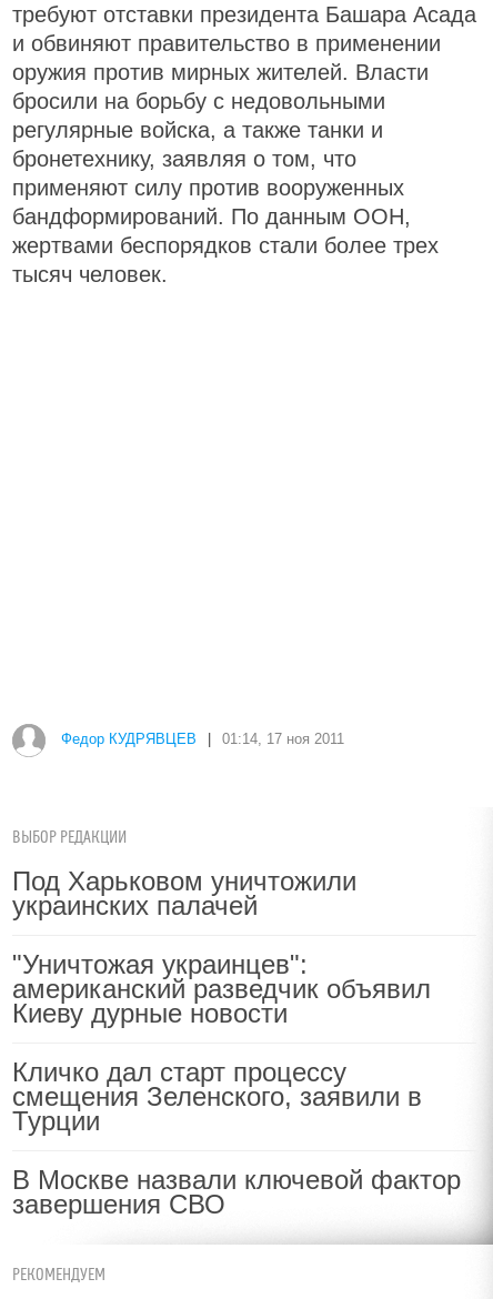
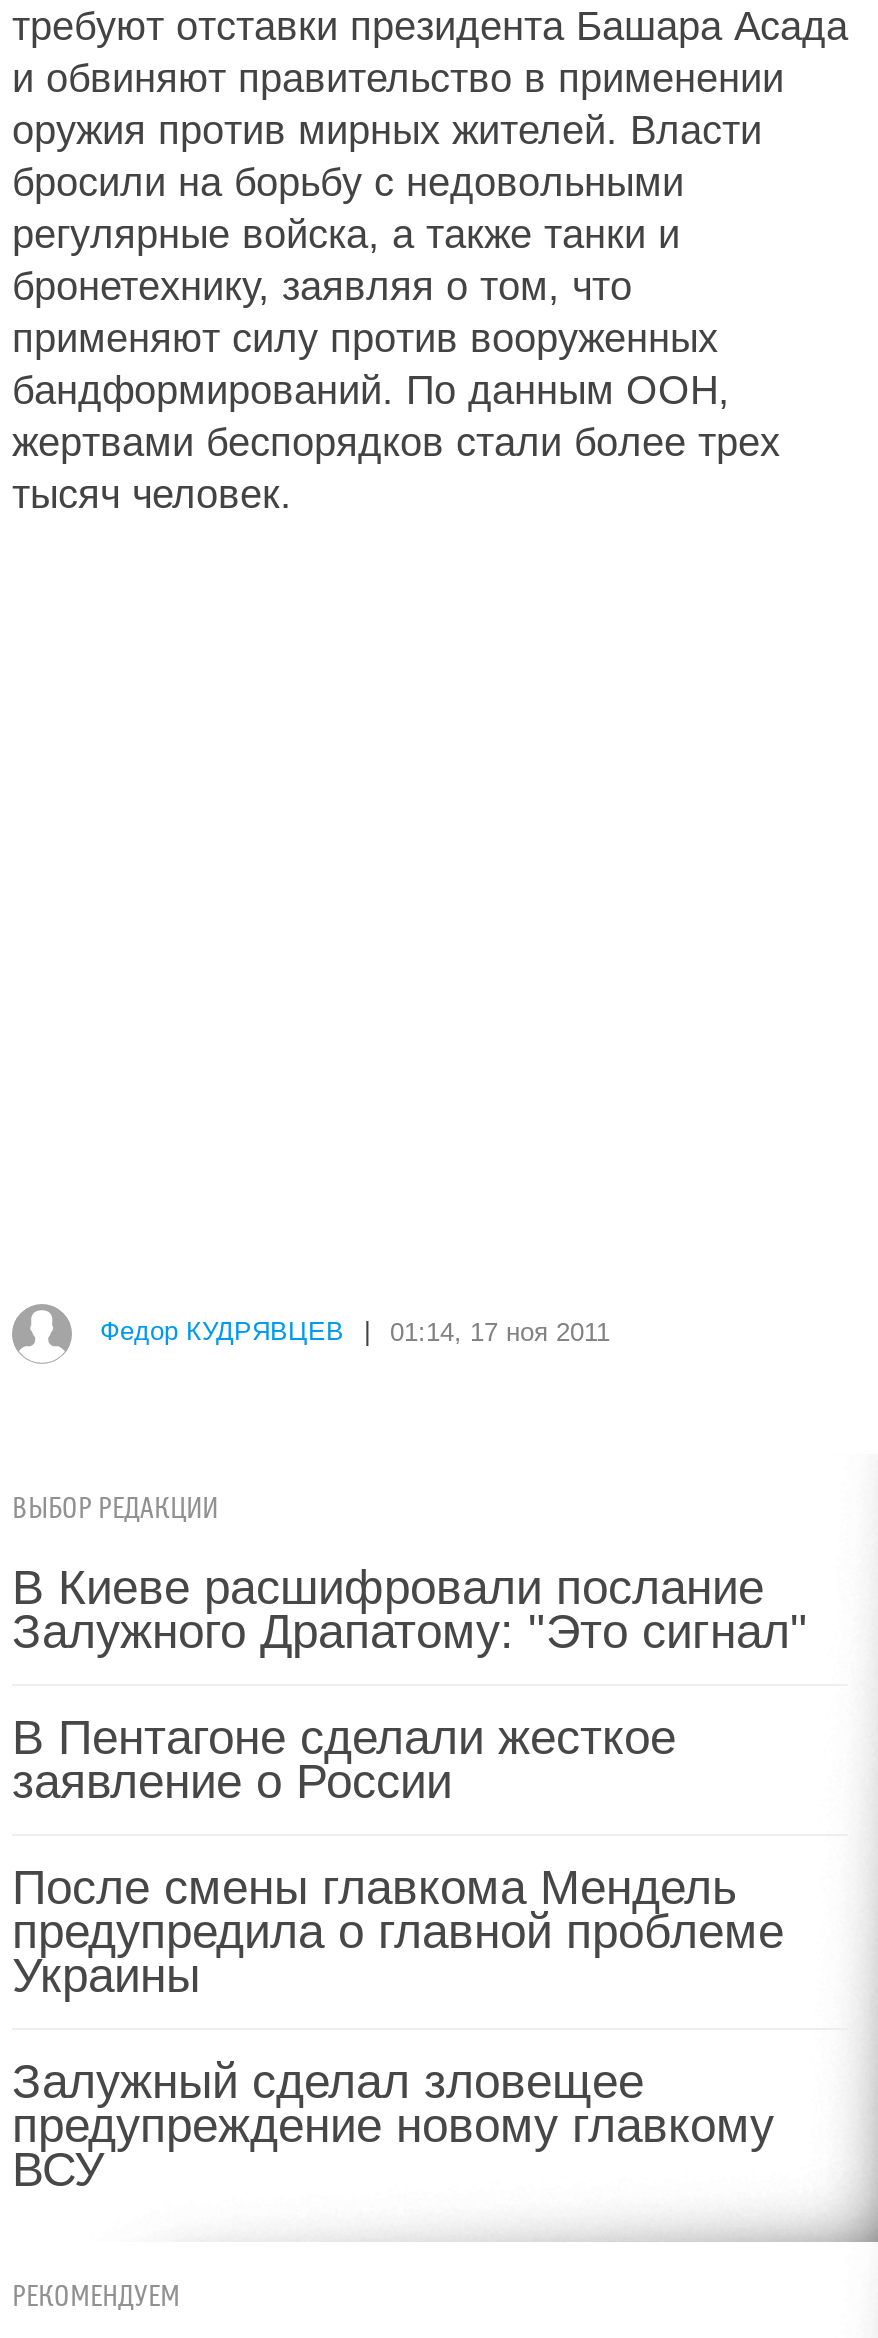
[12,866,356,920] Под Харьковом уничтожили | украинских палачей -> [12,1560,808,1658] В Киеве расшифровали послание | Залужного Драпатому: "Это сигнал"
[12,949,431,1028] "Уничтожая украинцев": | американский разведчик объявил | Киеву дурные новости -> [12,1710,676,1808] В Пентагоне сделали жесткое | заявление о России
[12,1057,422,1136] Кличко дал старт процессу | смещения Зеленского, заявили в | Турции -> [12,1860,784,2002] После смены главкома Мендель | предупредила о главной проблеме | Украины
[12,1165,461,1219] В Москве назвали ключевой фактор | завершения СВО -> [12,2054,774,2196] Залужный сделал зловещее | предупреждение новому главкому | ВСУ

